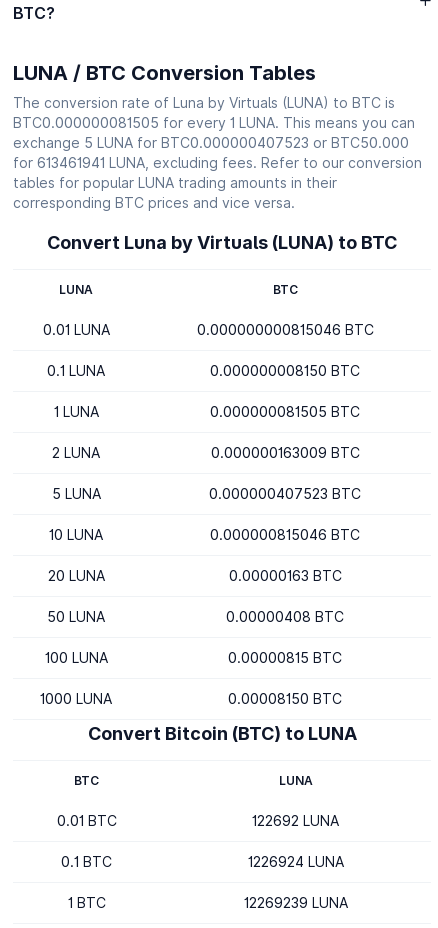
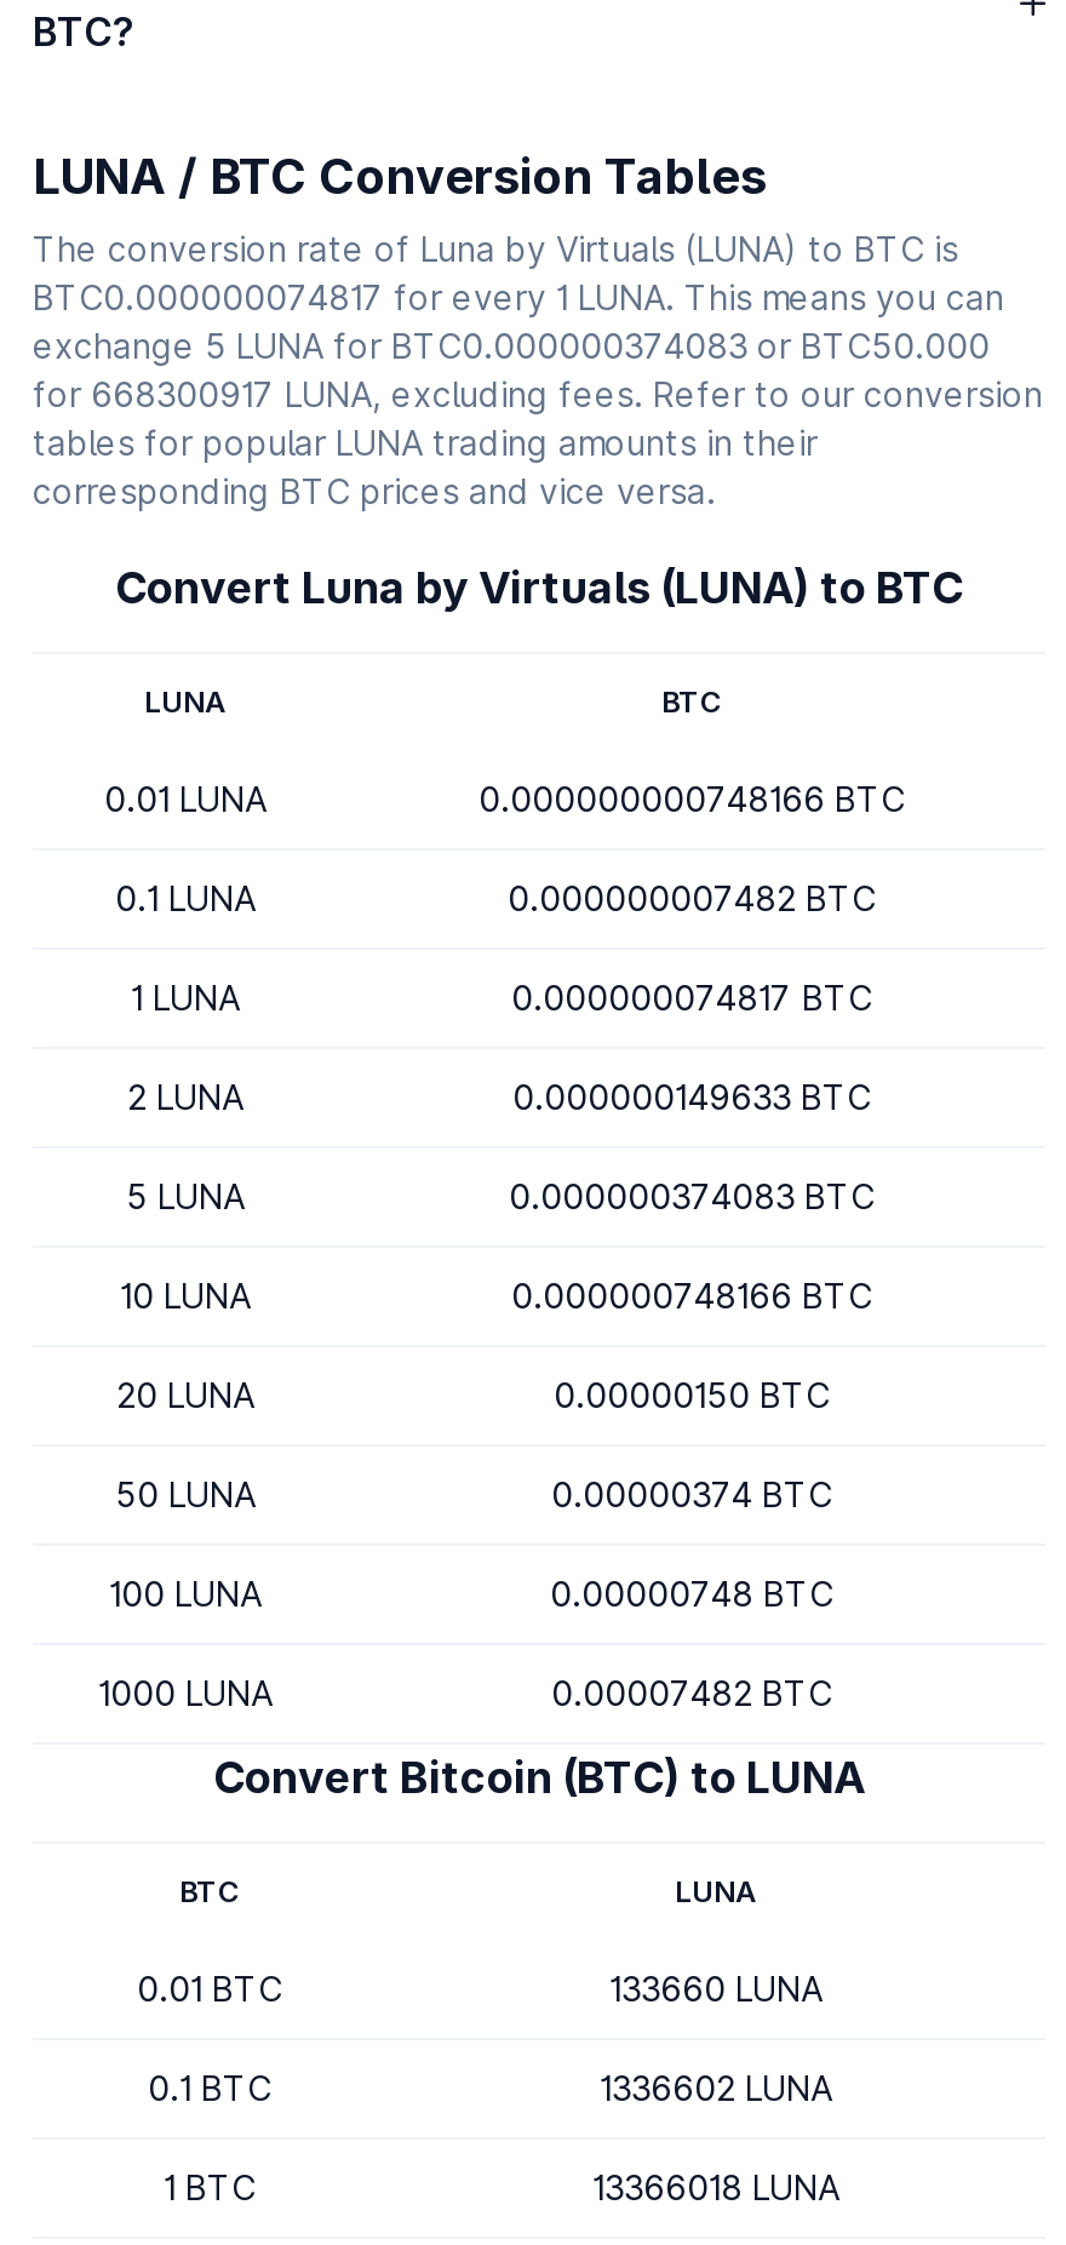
[13,114,415,131] BTC0.000000081505 for every 1 LUNA. This means you can -> [33,276,1004,317] BTC0.000000074817 for every 1 LUNA. This means you can
[13,134,409,151] exchange 5 LUNA for BTC0.000000407523 or BTC50.000 -> [33,325,990,366] exchange 5 LUNA for BTC0.000000374083 or BTC50.000
[13,154,422,171] for 613461941 LUNA, excluding fees. Refer to our conversion -> [33,373,1043,414] for 668300917 LUNA, excluding fees. Refer to our conversion
[196,321,373,338] 0.000000000815046 BTC -> [478,778,905,819] 0.000000000748166 BTC
[210,362,360,379] 0.000000008150 BTC -> [508,877,876,918] 0.000000007482 BTC
[210,403,360,420] 0.000000081505 BTC -> [511,977,872,1018] 0.000000074817 BTC
[210,444,359,461] 0.000000163009 BTC -> [512,1076,871,1117] 0.000000149633 BTC
[209,485,361,502] 0.000000407523 BTC -> [509,1175,875,1216] 0.000000374083 BTC
[210,526,360,543] 0.000000815046 BTC -> [511,1275,872,1316] 0.000000748166 BTC
[228,567,341,584] 0.00000163 BTC -> [554,1374,830,1415] 0.00000150 BTC
[226,608,344,625] 0.00000408 BTC -> [551,1473,832,1514] 0.00000374 BTC
[228,649,342,666] 0.00000815 BTC -> [550,1573,833,1614] 0.00000748 BTC
[228,690,342,707] 0.00008150 BTC -> [551,1672,832,1713] 0.00007482 BTC
[252,812,339,829] 122692 LUNA -> [609,1968,823,2009] 133660 LUNA
[247,853,343,870] 1226924 LUNA -> [600,2067,832,2108] 1336602 LUNA
[243,894,347,911] 12269239 LUNA -> [592,2166,839,2207] 13366018 LUNA

